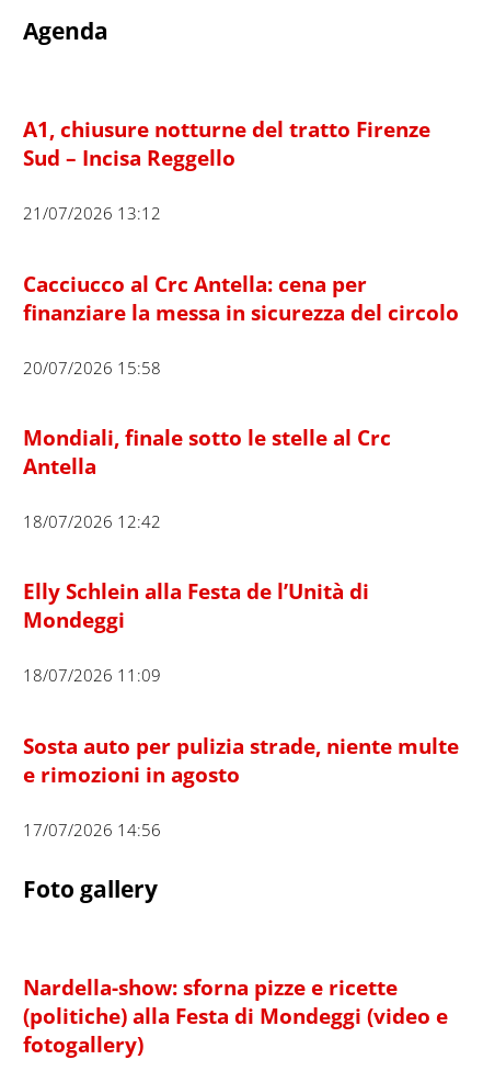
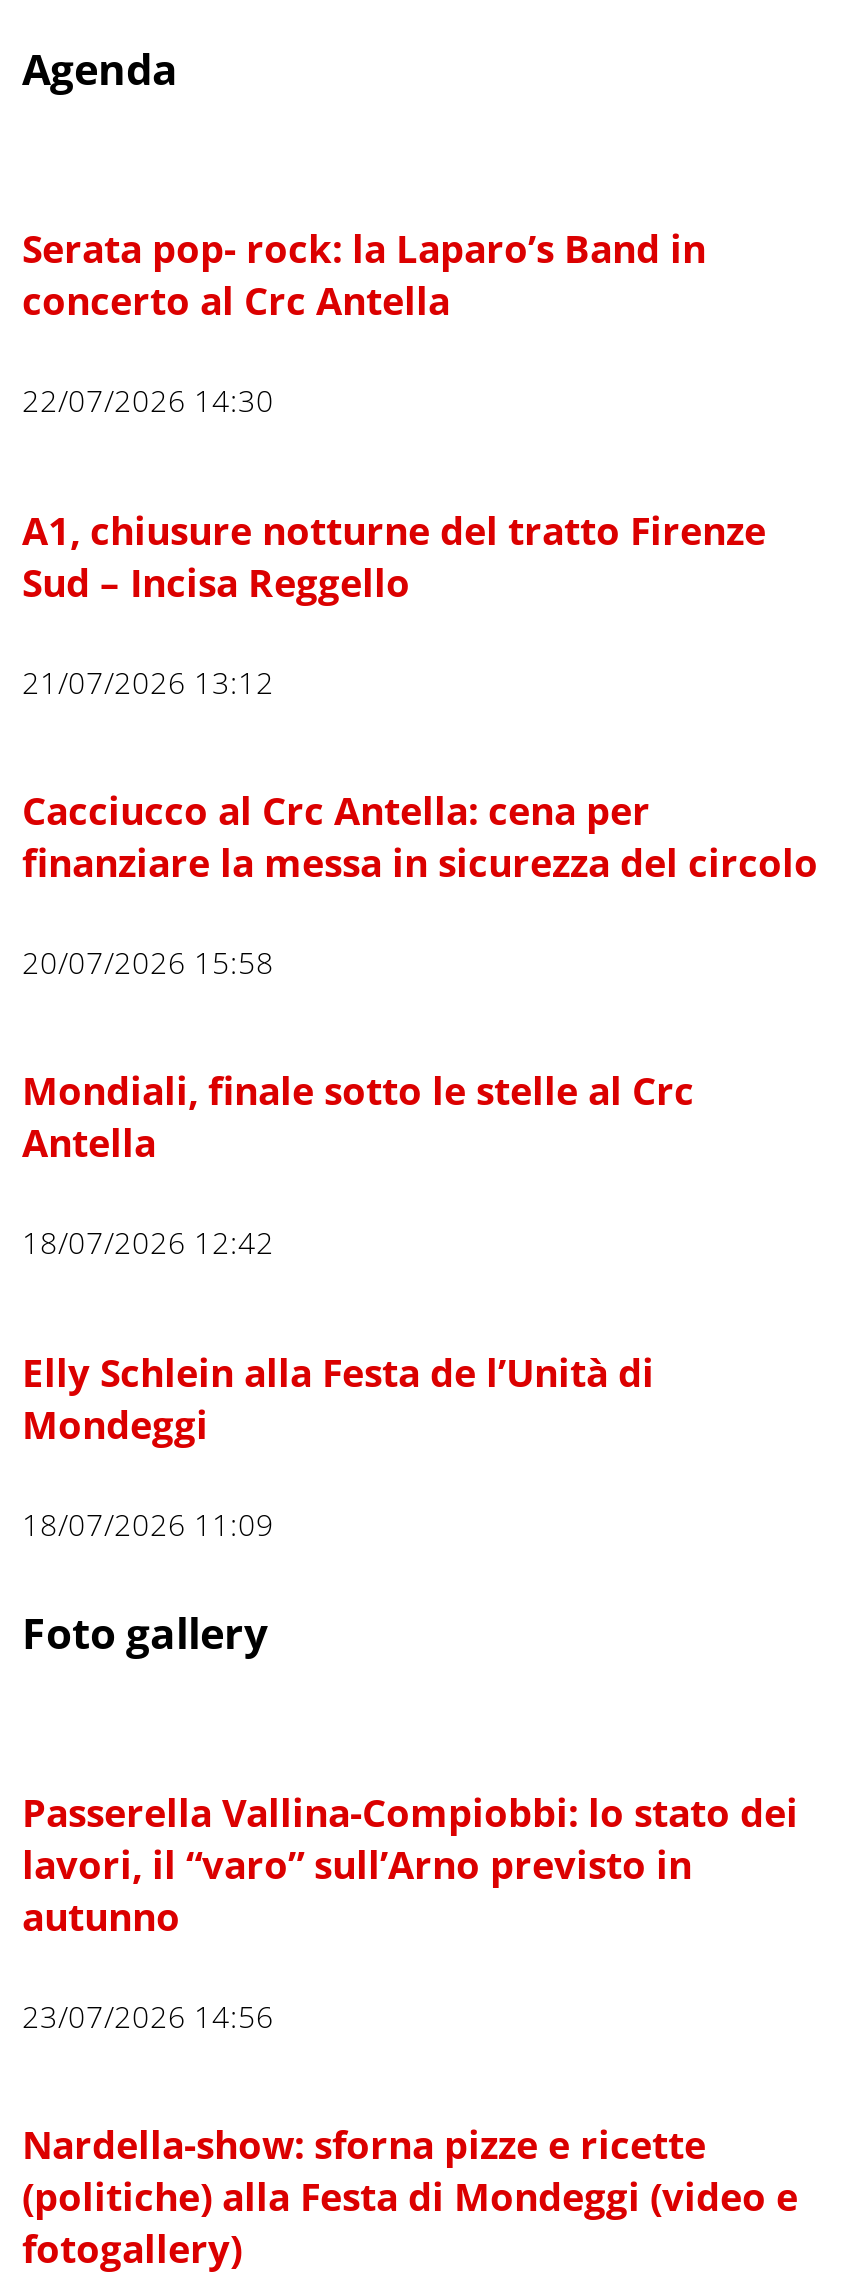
none -> [22,223,706,420] Serata pop- rock: la Laparo’s Band in | concerto al Crc Antella | 22/07/2026 14:30
[23,732,459,840] Sosta auto per pulizia strade, niente multe | e rimozioni in agosto | 17/07/2026 14:56 -> none
none -> [22,1786,798,2035] Passerella Vallina-Compiobbi: lo stato dei | lavori, il “varo” sull’Arno previsto in | autunno | 23/07/2026 14:56

